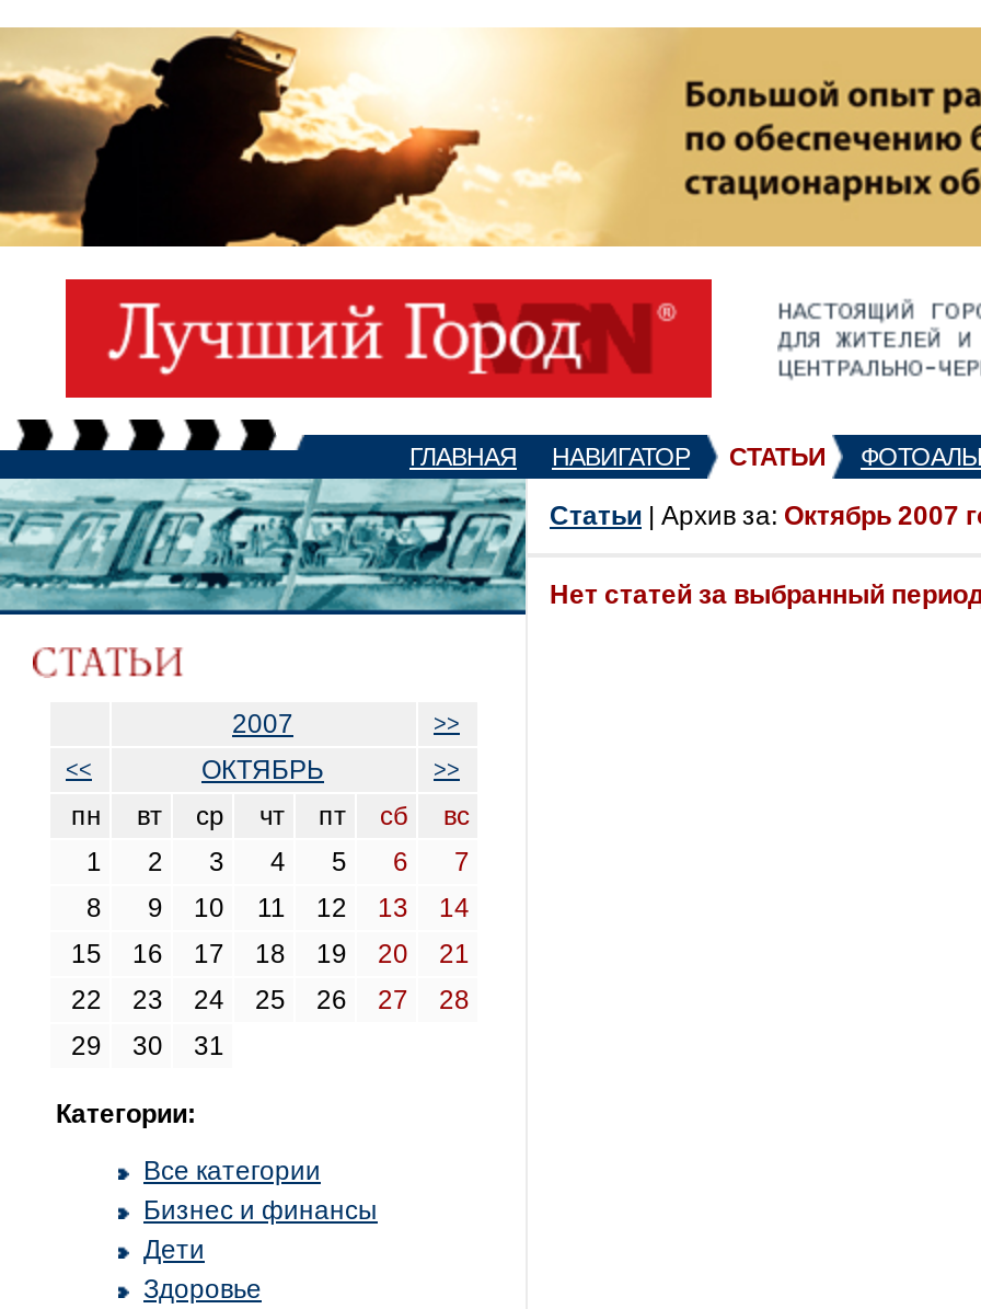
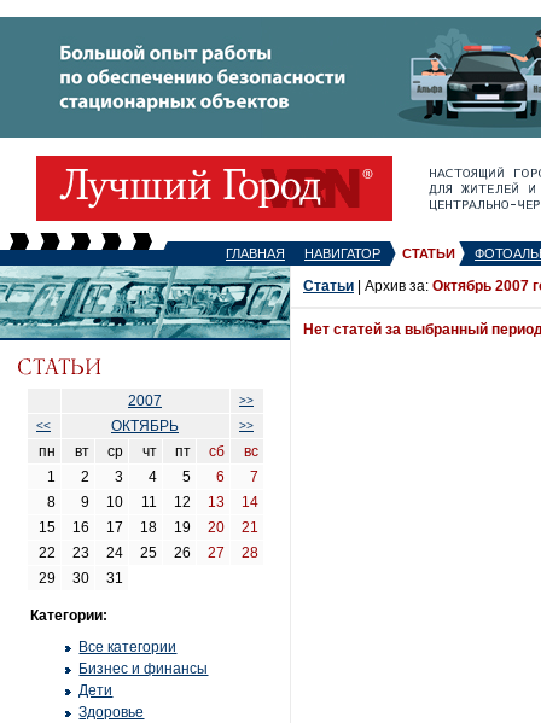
[7,25,974,249] [image] -> [4,16,537,139] [image]

